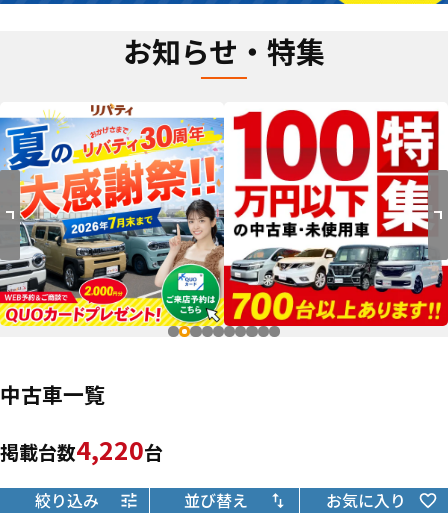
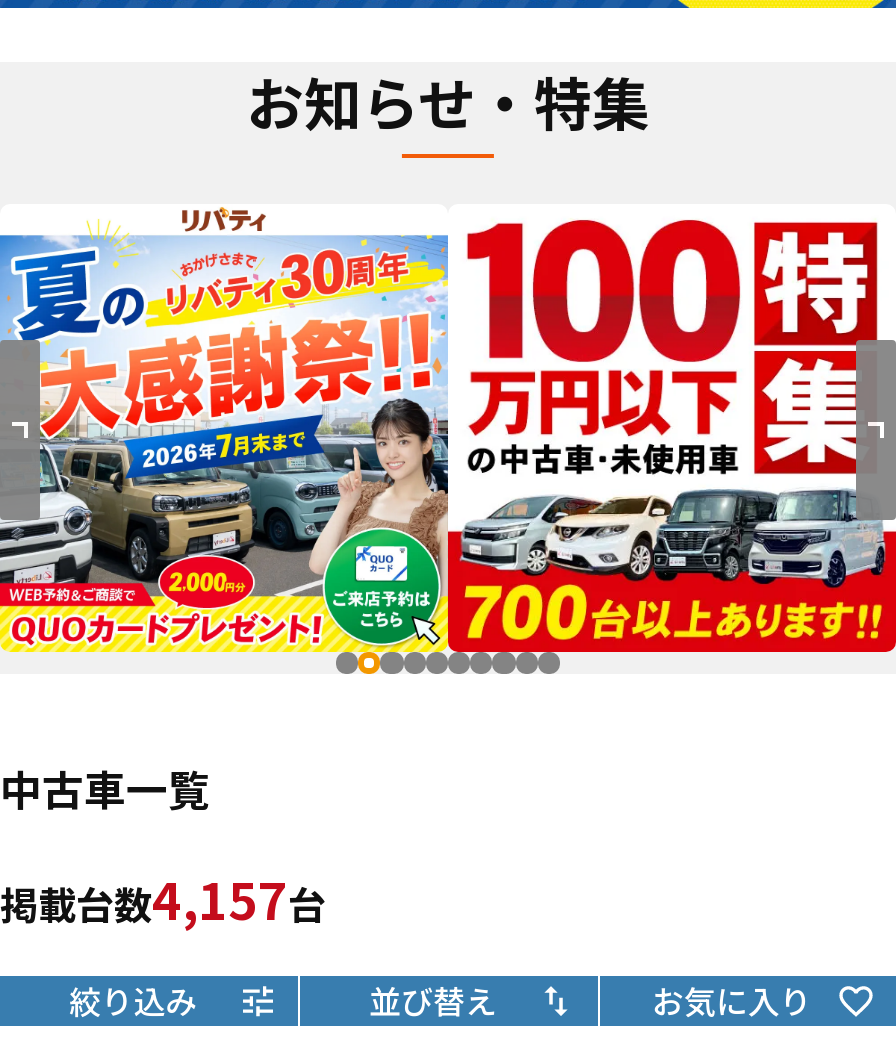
[0,431,163,467] 掲載台数4,220台 -> [0,862,326,934] 掲載台数4,157台

